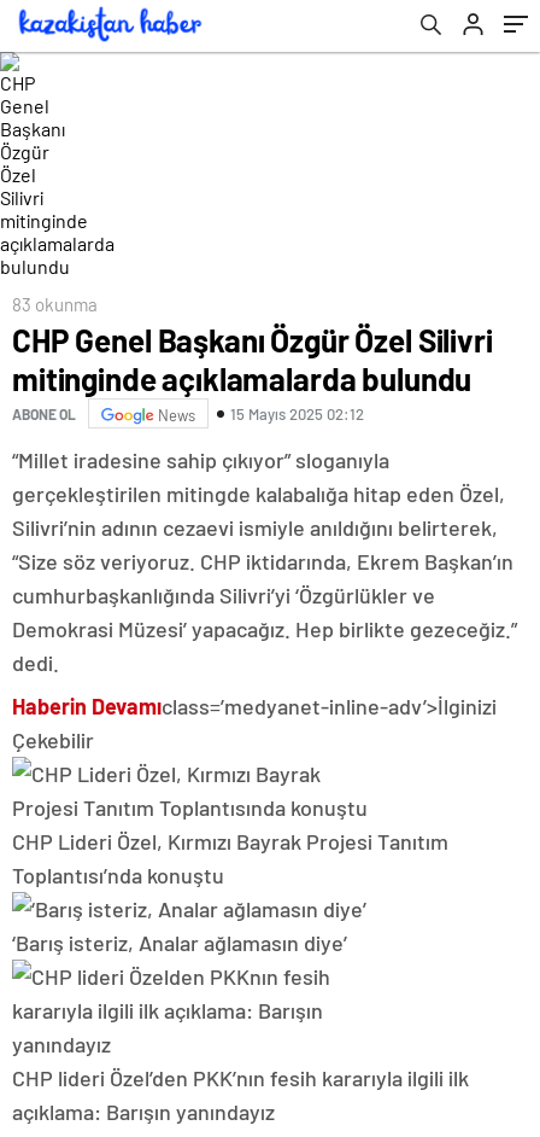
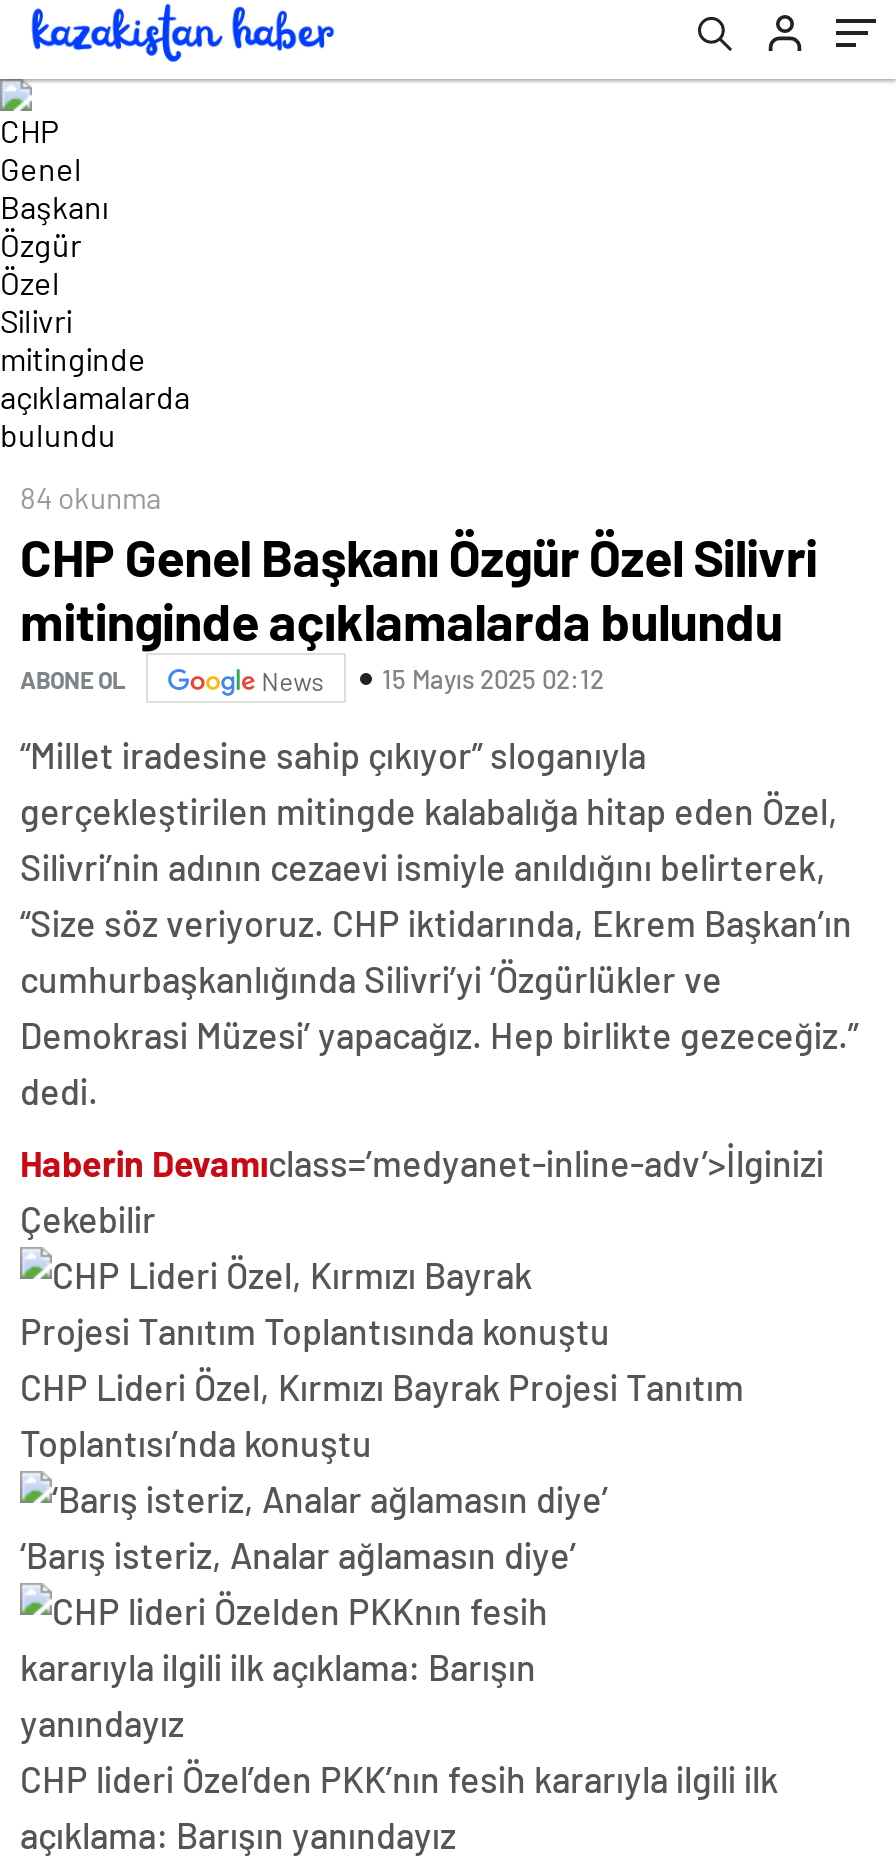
[12,293,98,315] 83 okunma -> [20,479,162,515] 84 okunma

